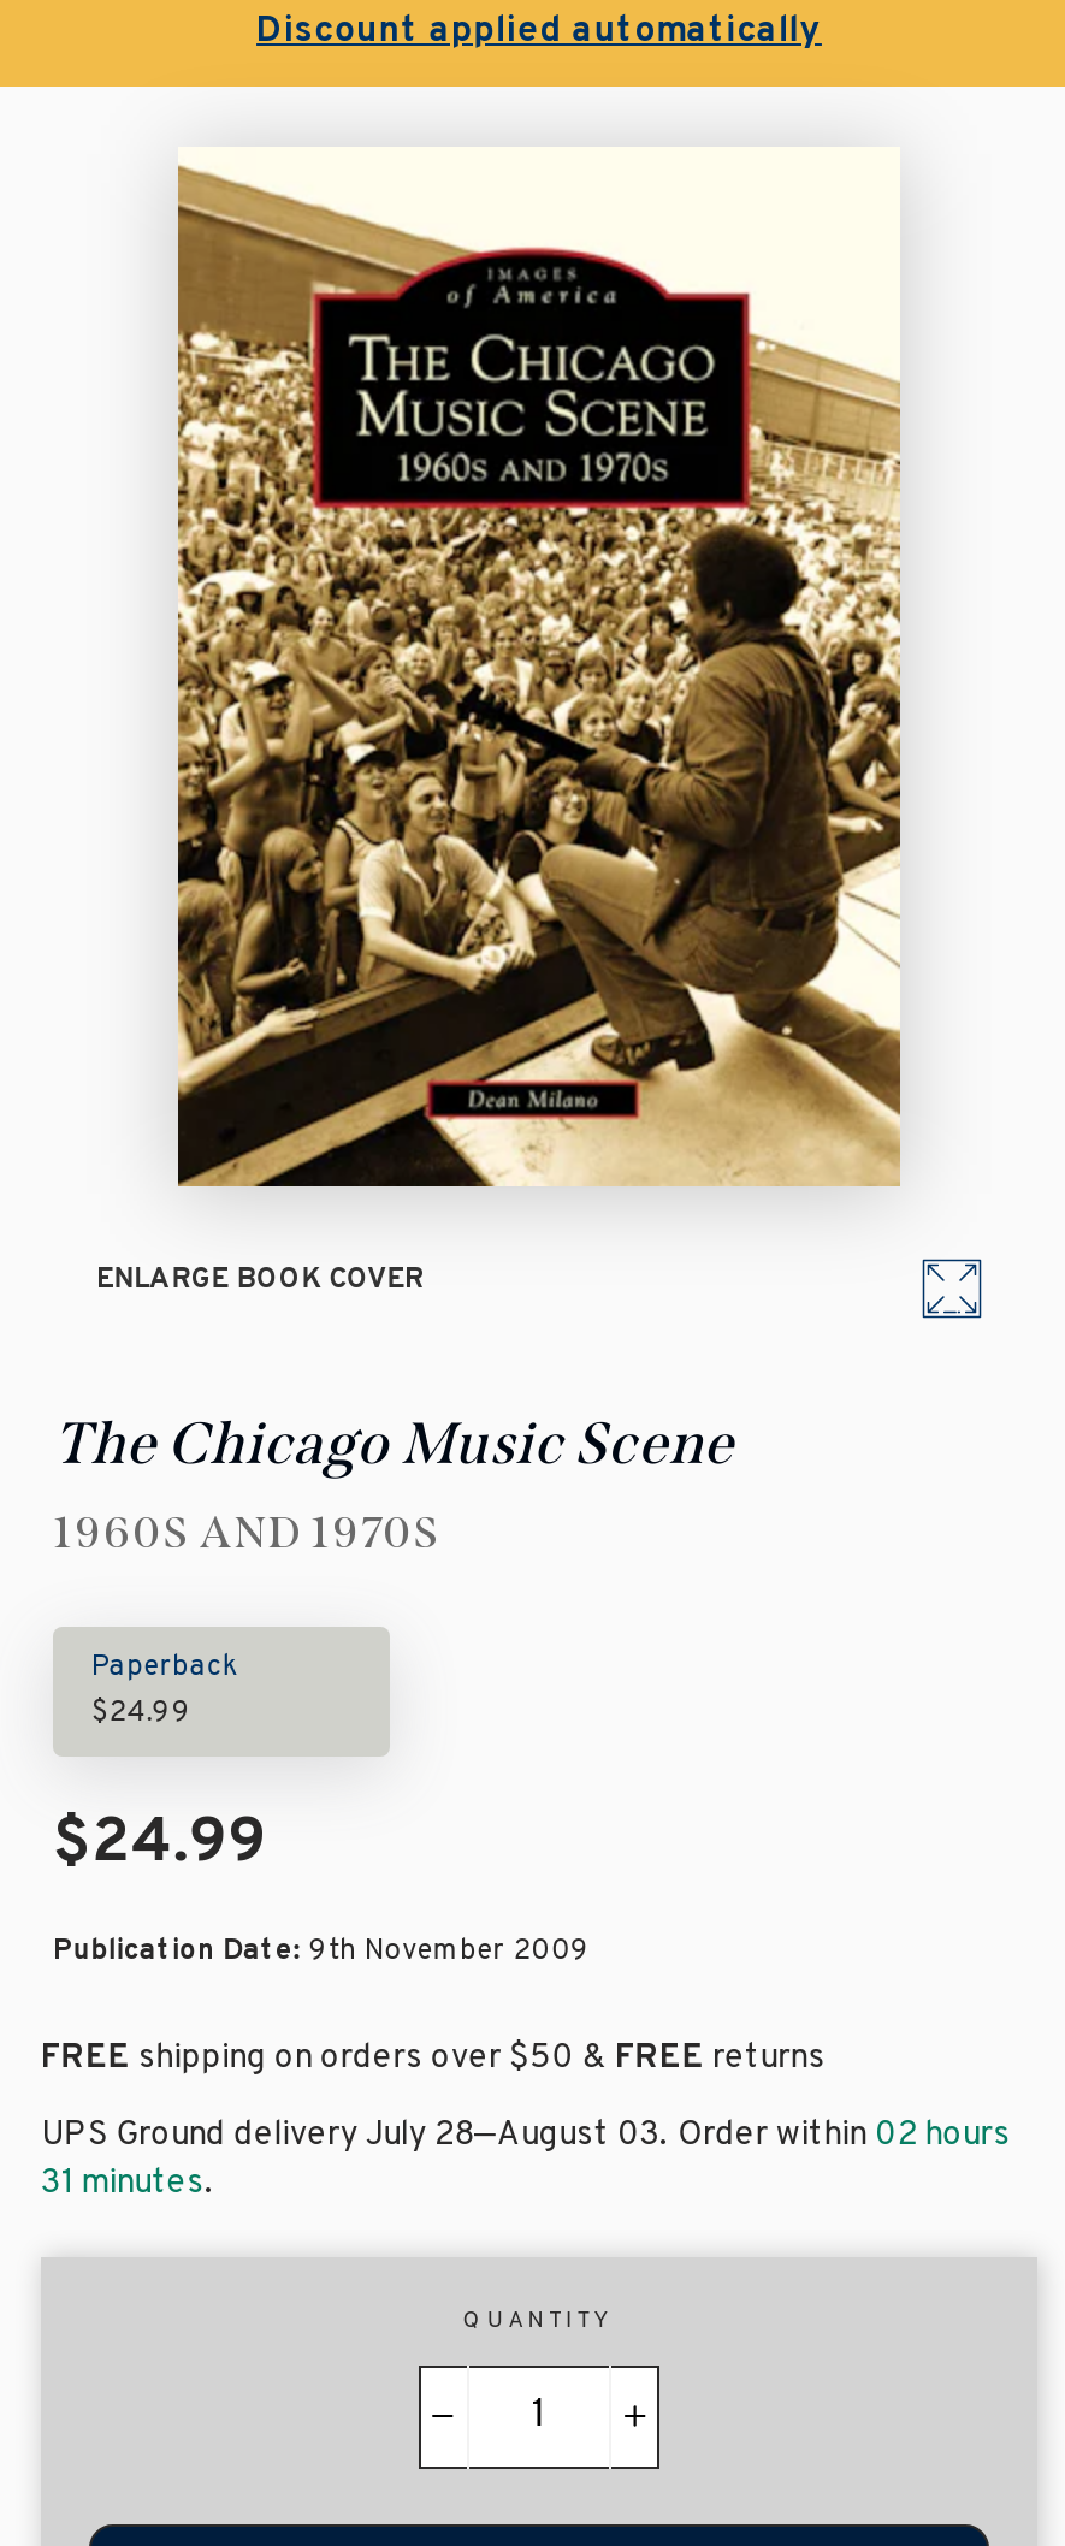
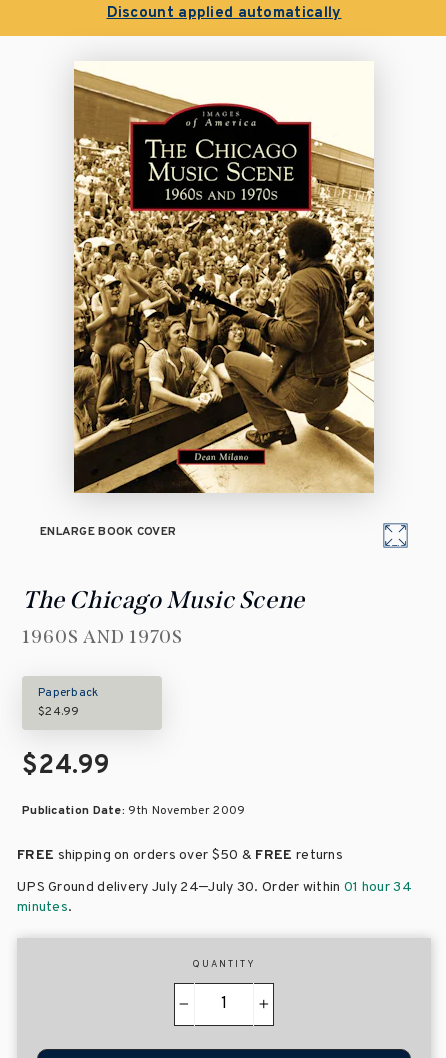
[41,2110,1011,2204] UPS Ground delivery July 28–August 03. Order within 02 hours | 31 minutes. -> [17,877,412,916] UPS Ground delivery July 24–July 30. Order within 01 hour 34 | minutes.

